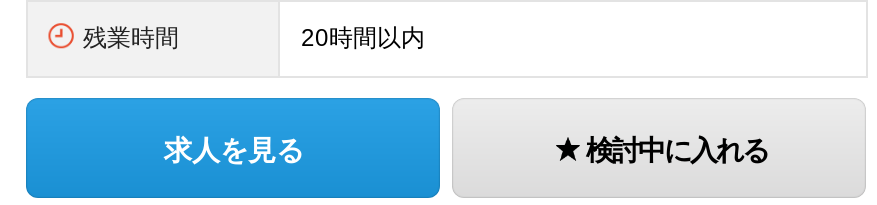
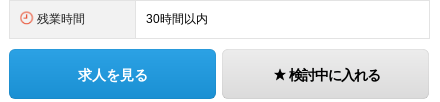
[301,24,425,52] 20時間以内 -> [146,12,208,26] 30時間以内

